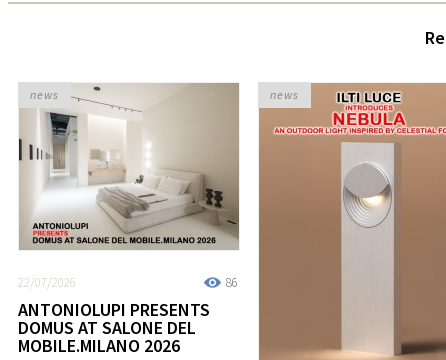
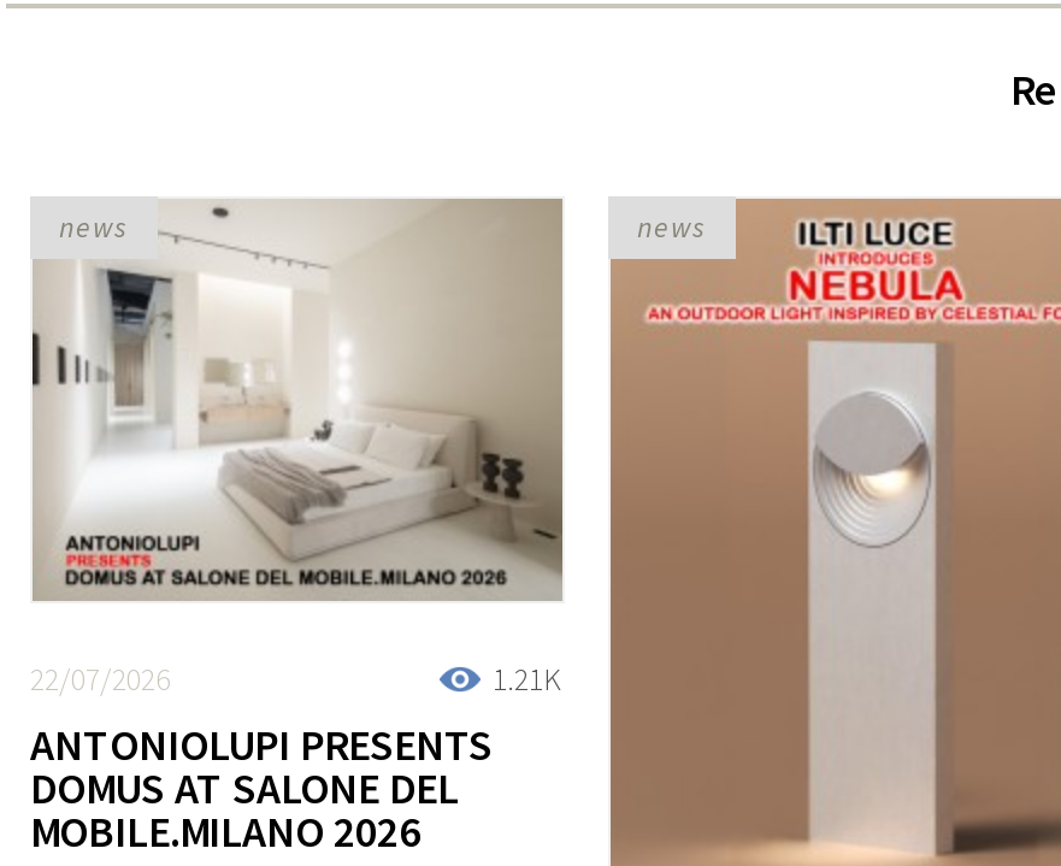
[226,274,238,291] 86 -> [493,659,560,700] 1.21K

